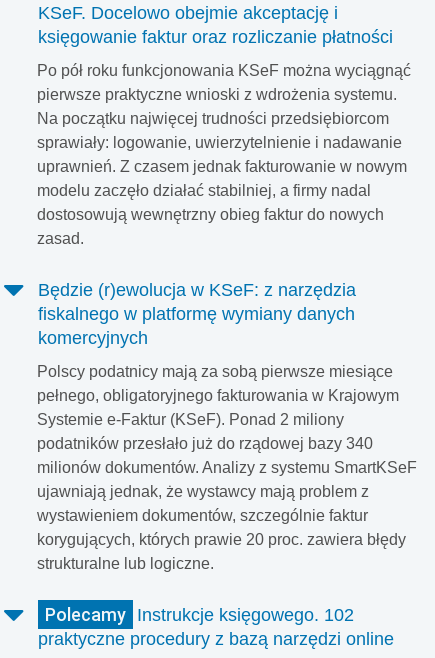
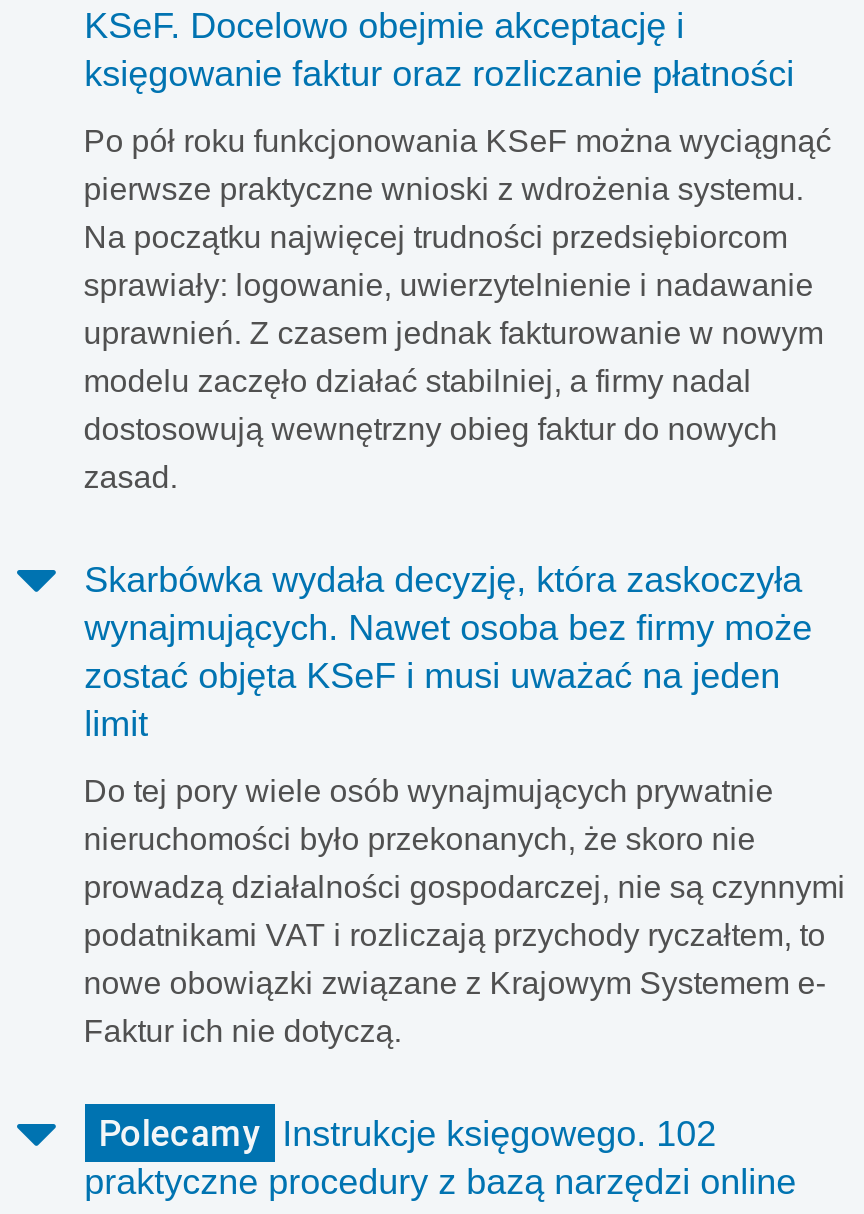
[38,280,356,348] Będzie (r)ewolucja w KSeF: z narzędzia | fiskalnego w platformę wymiany danych | komercyjnych -> [84,561,812,745] Skarbówka wydała decyzję, która zaskoczyła | wynajmujących. Nawet osoba bez firmy może | zostać objęta KSeF i musi uważać na jeden | limit
[37,363,417,572] Polscy podatnicy mają za sobą pierwsze miesiące | pełnego, obligatoryjnego fakturowania w Krajowym | Systemie e-Faktur (KSeF). Ponad 2 miliony | podatników przesłało już do rządowej bazy 340 | milionów dokumentów. Analizy z systemu SmartKSeF | ujawniają jednak, że wystawcy mają problem z | wystawieniem dokumentów, szczególnie faktur | korygujących, których prawie 20 proc. zawiera błędy | strukturalne lub logiczne. -> [84,775,846,1049] Do tej pory wiele osób wynajmujących prywatnie | nieruchomości było przekonanych, że skoro nie | prowadzą działalności gospodarczej, nie są czynnymi | podatnikami VAT i rozliczają przychody ryczałtem, to | nowe obowiązki związane z Krajowym Systemem e- | Faktur ich nie dotyczą.

